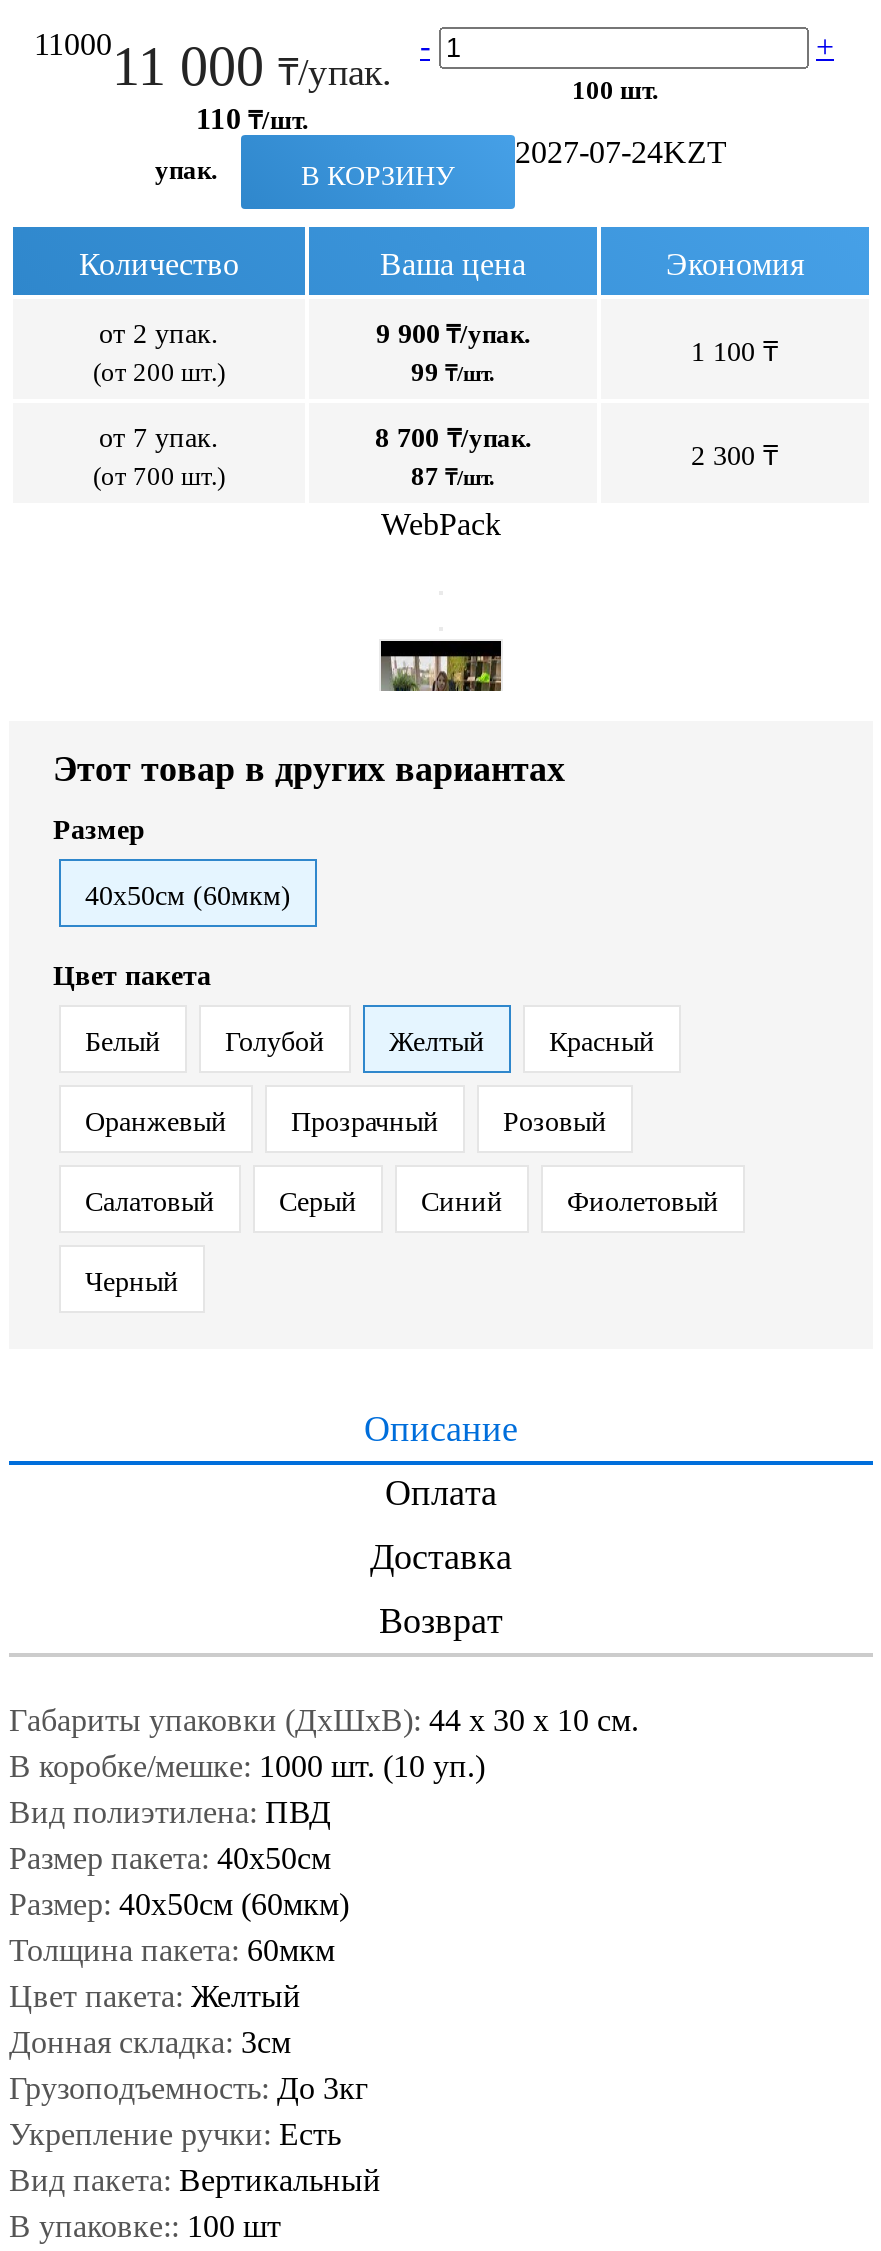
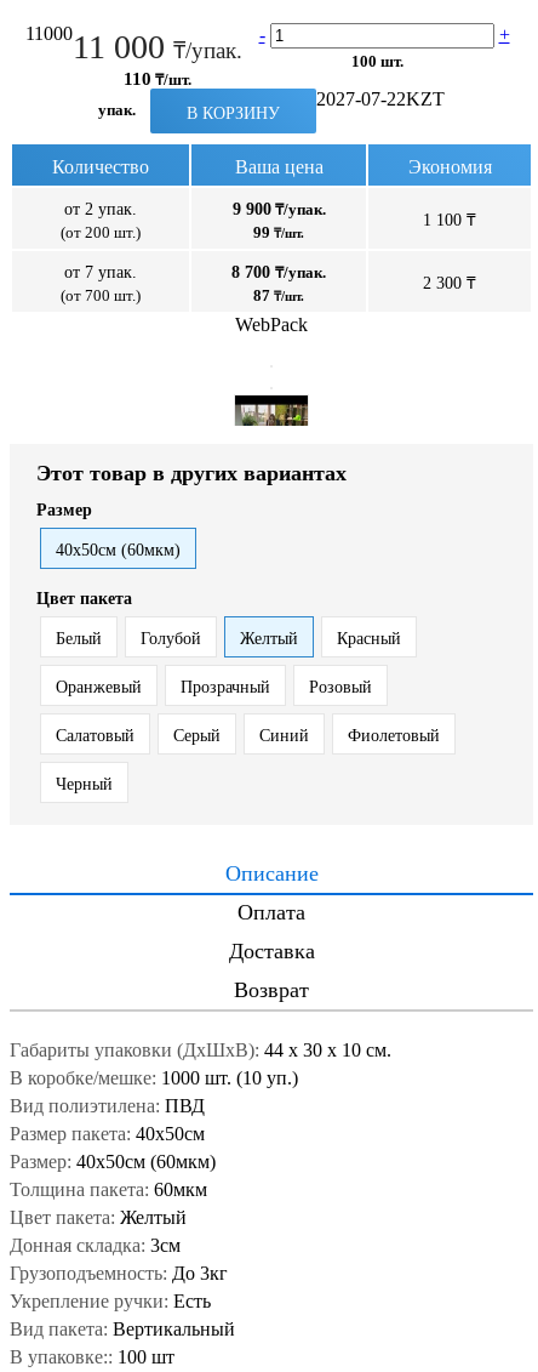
[515,135,727,169] 2027-07-24KZT -> [316,89,445,109] 2027-07-22KZT

